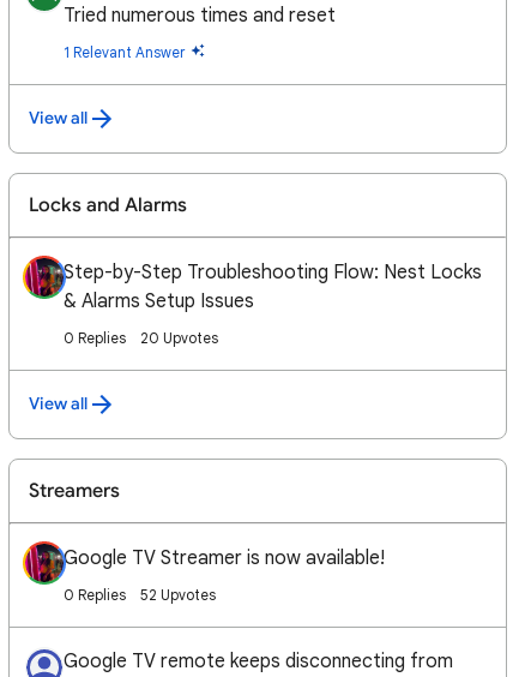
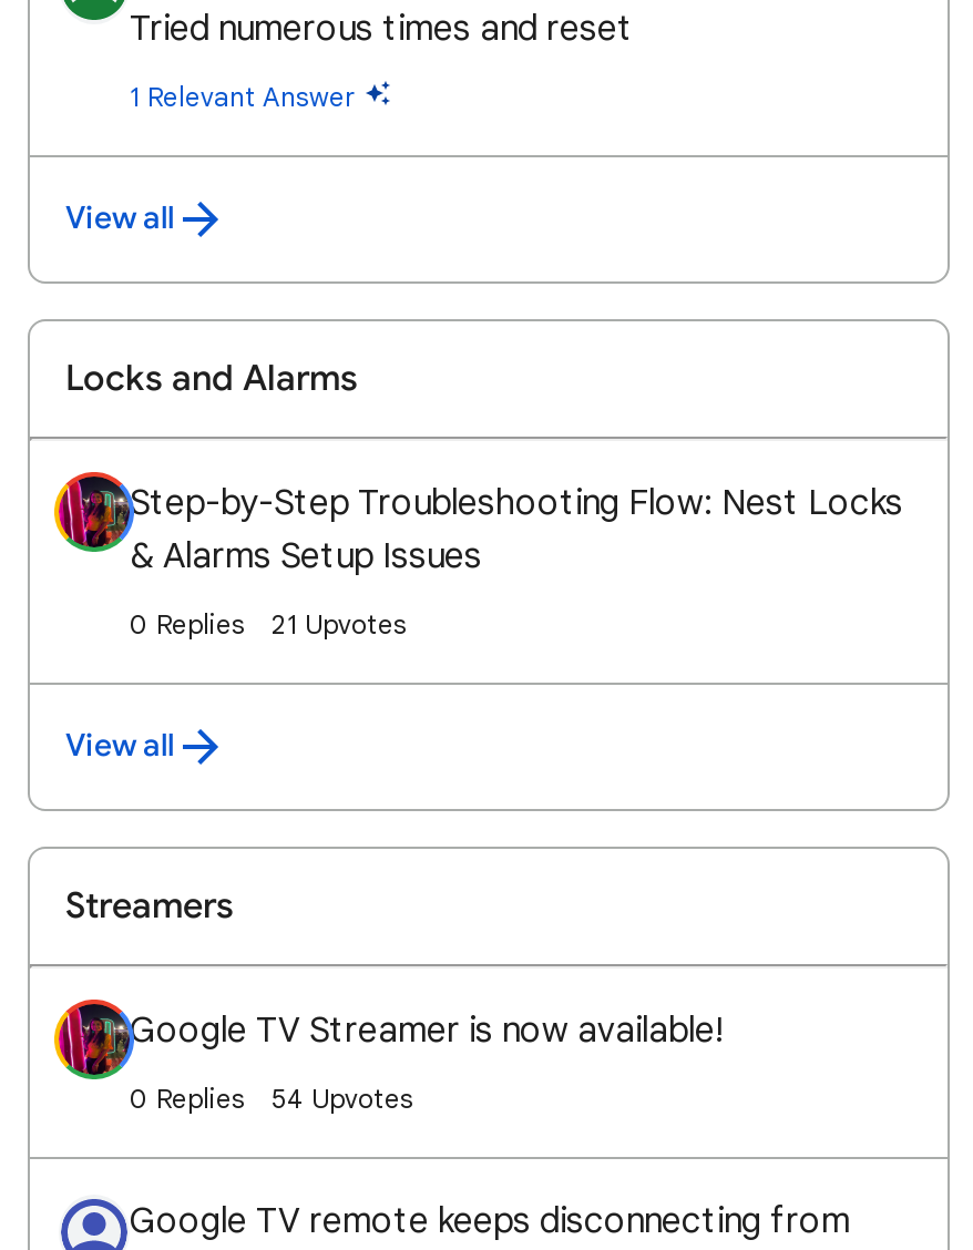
[140,329,218,347] 20 Upvotes -> [272,607,407,641] 21 Upvotes
[140,586,216,604] 52 Upvotes -> [272,1082,413,1115] 54 Upvotes

